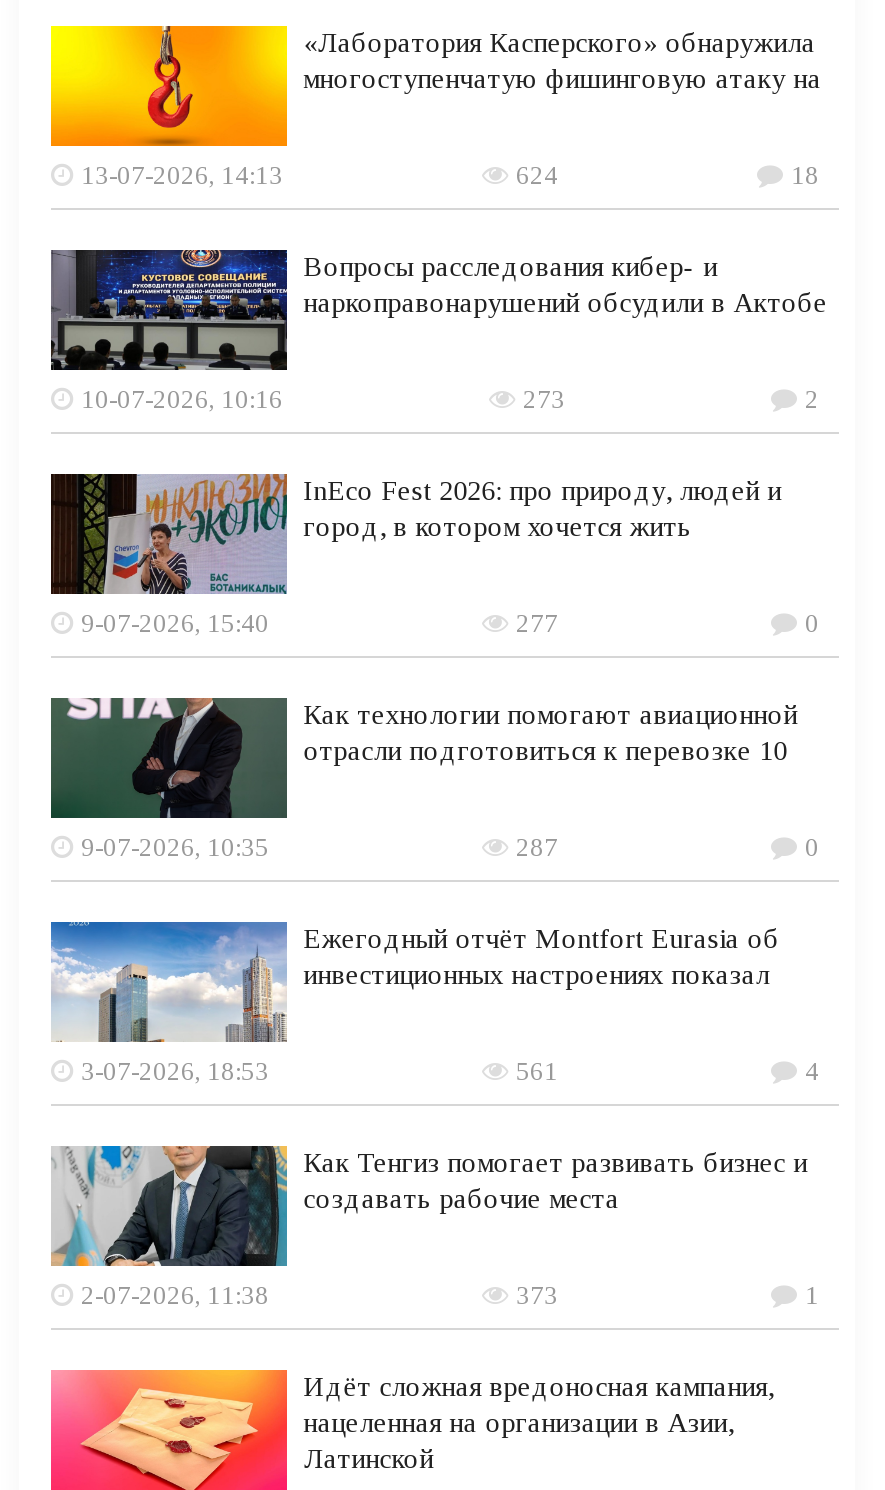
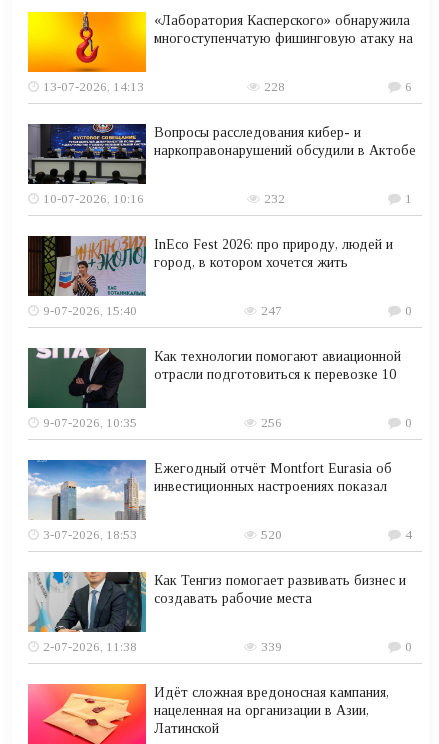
[516,159,558,189] 624 -> [264,79,285,94] 228
[791,159,819,189] 18 -> [405,79,412,94] 6
[523,383,565,413] 273 -> [264,191,285,206] 232
[805,383,819,413] 2 -> [405,191,412,206] 1
[516,607,558,637] 277 -> [260,303,281,318] 247
[516,831,558,861] 287 -> [260,415,281,430] 256
[516,1055,558,1085] 561 -> [260,527,281,542] 520
[516,1279,558,1309] 373 -> [260,639,281,654] 339
[805,1279,819,1309] 1 -> [405,639,412,654] 0

